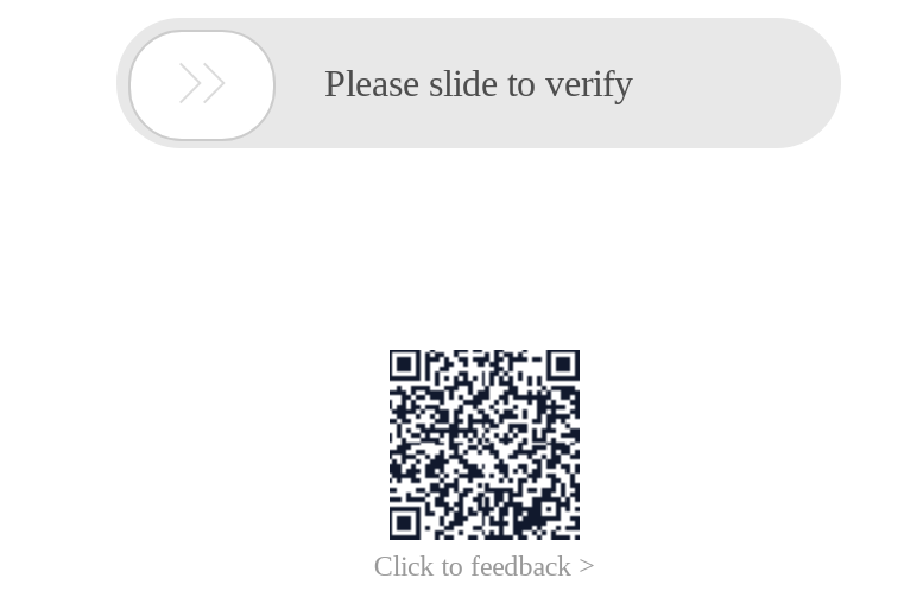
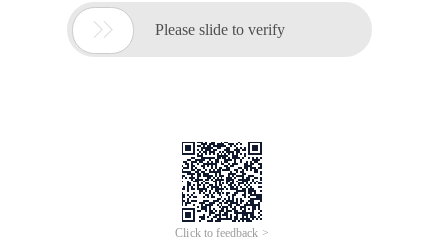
[387,350,582,542] [image] -> [182,141,262,223] [image]

